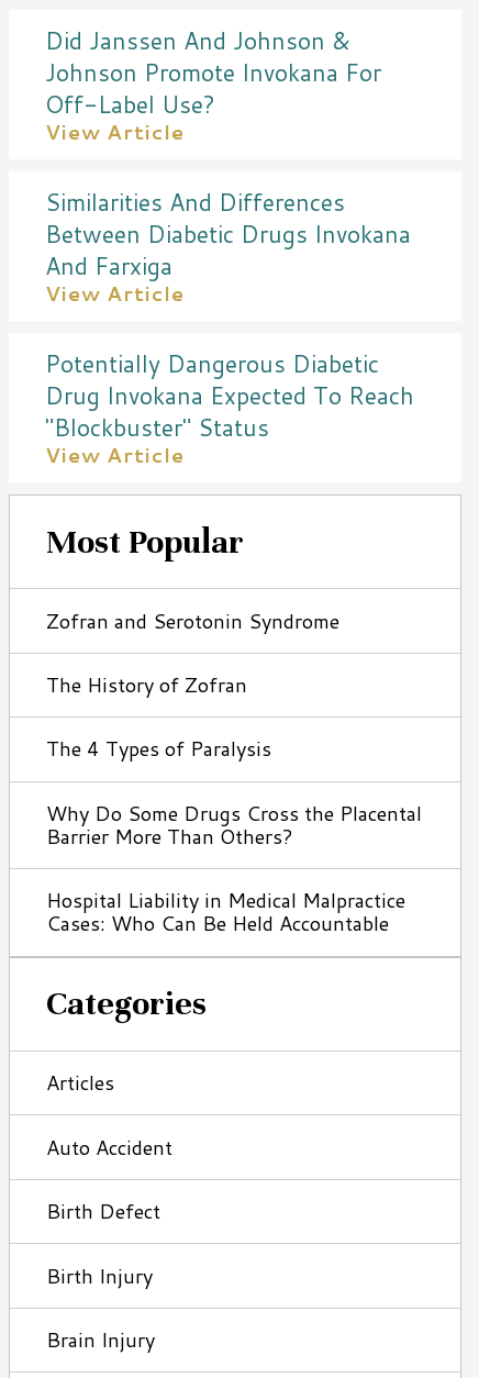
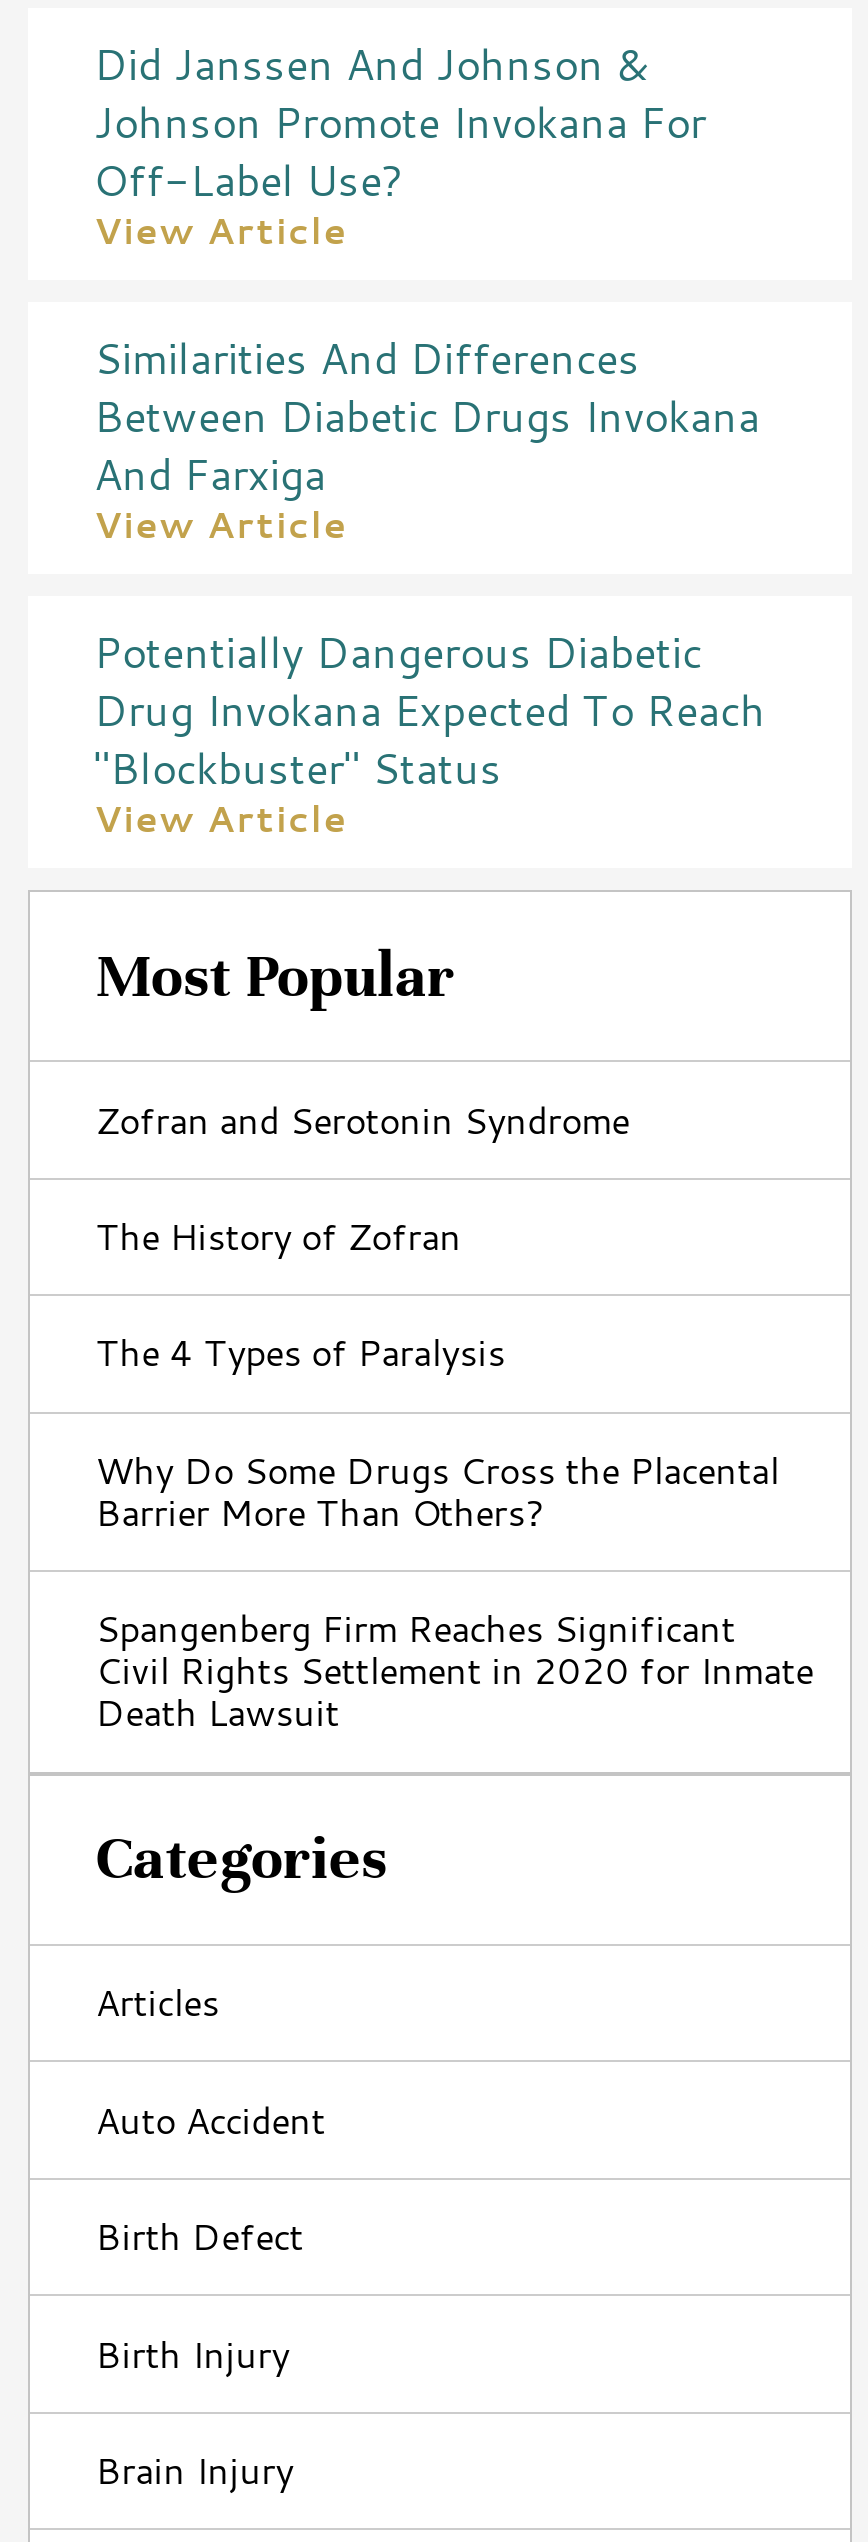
[46,886,405,938] Hospital Liability in Medical Malpractice | Cases: Who Can Be Held Accountable -> [95,1603,813,1739] Spangenberg Firm Reaches Significant | Civil Rights Settlement in 2020 for Inmate | Death Lawsuit

